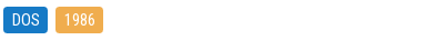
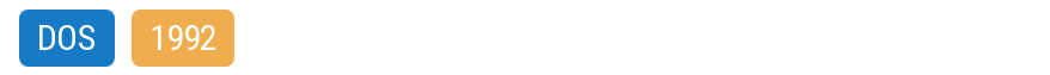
[12,10,95,30] DOS 1986 -> [37,16,216,59] DOS 1992

